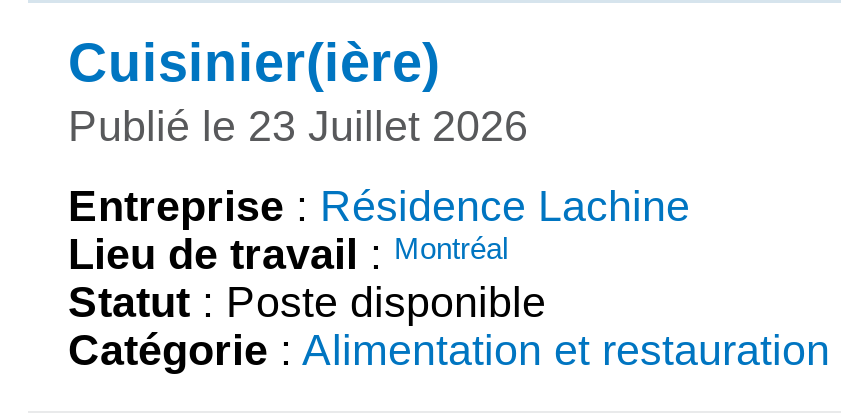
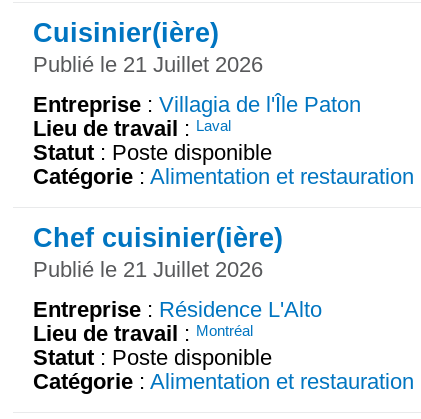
[68,100,690,230] Publié le 23 Juillet 2026 | Entreprise: Résidence Lachine -> [33,52,414,322] Publié le 21 Juillet 2026 | Entreprise: Villagia de l'Île Paton | Lieu de travail: Laval | Statut: Poste disponible | Catégorie: Alimentation et restauration | Chef cuisinier(ière) | Publié le 21 Juillet 2026 | Entreprise: Résidence L'Alto

